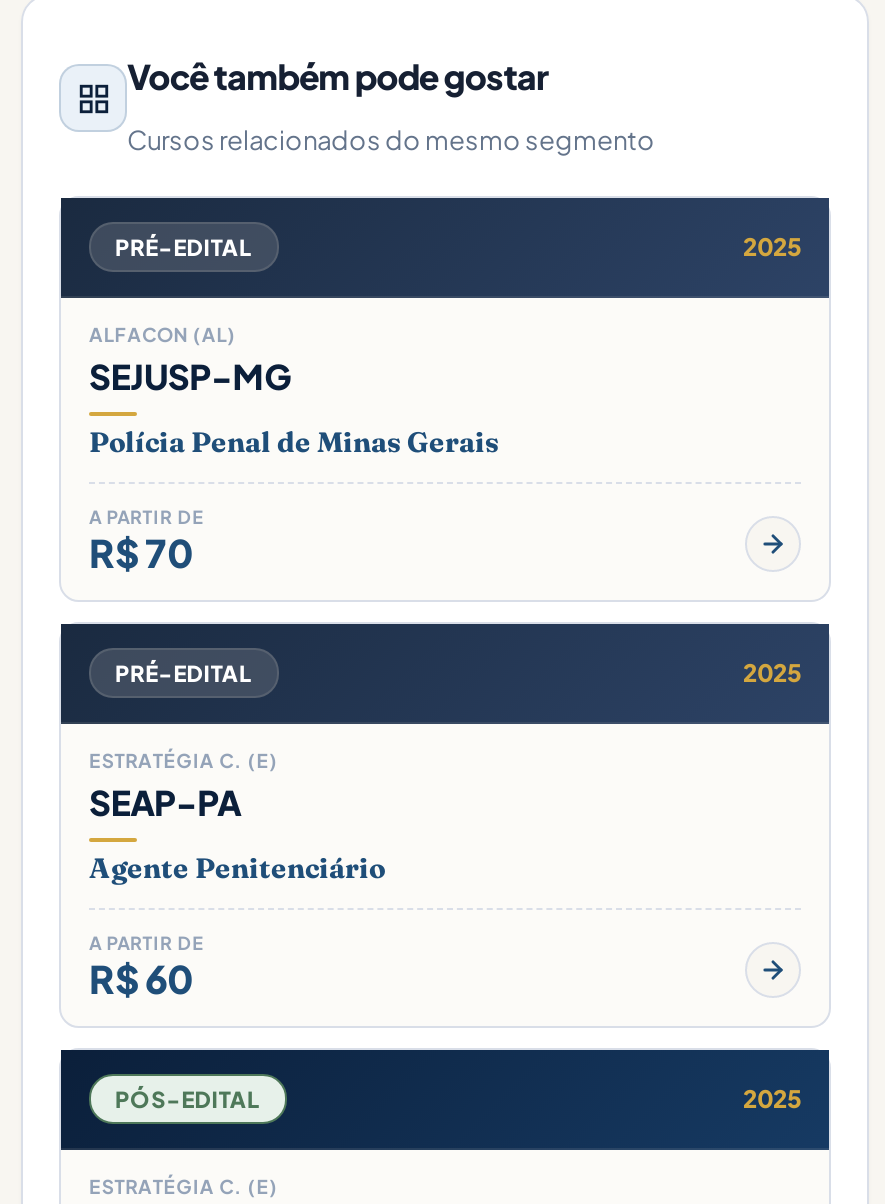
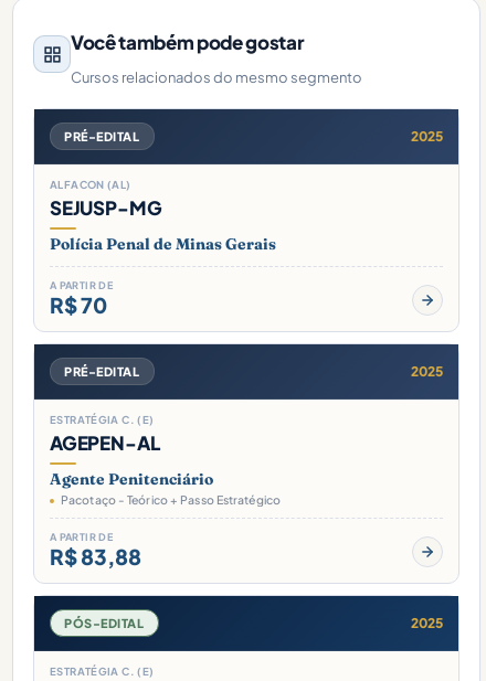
[89,780,241,824] SEAP-PA -> [50,430,160,455] AGEPEN-AL
none -> [61,492,281,507] Pacotaço - Teórico + Passo Estratégico
[89,954,193,1002] R$ 60 -> [50,543,141,570] R$ 83,88

